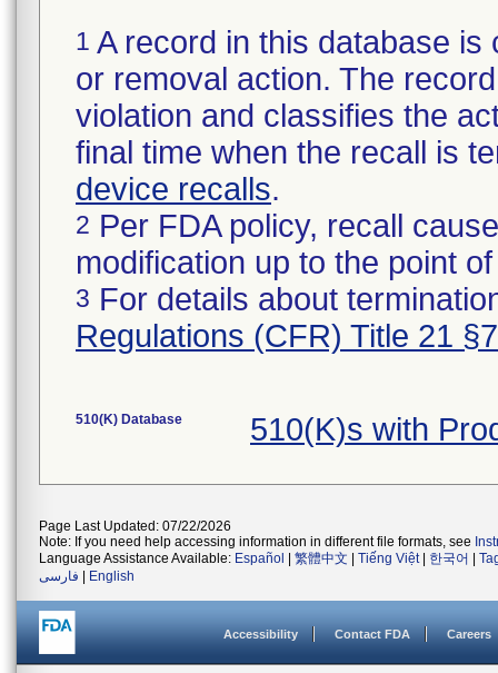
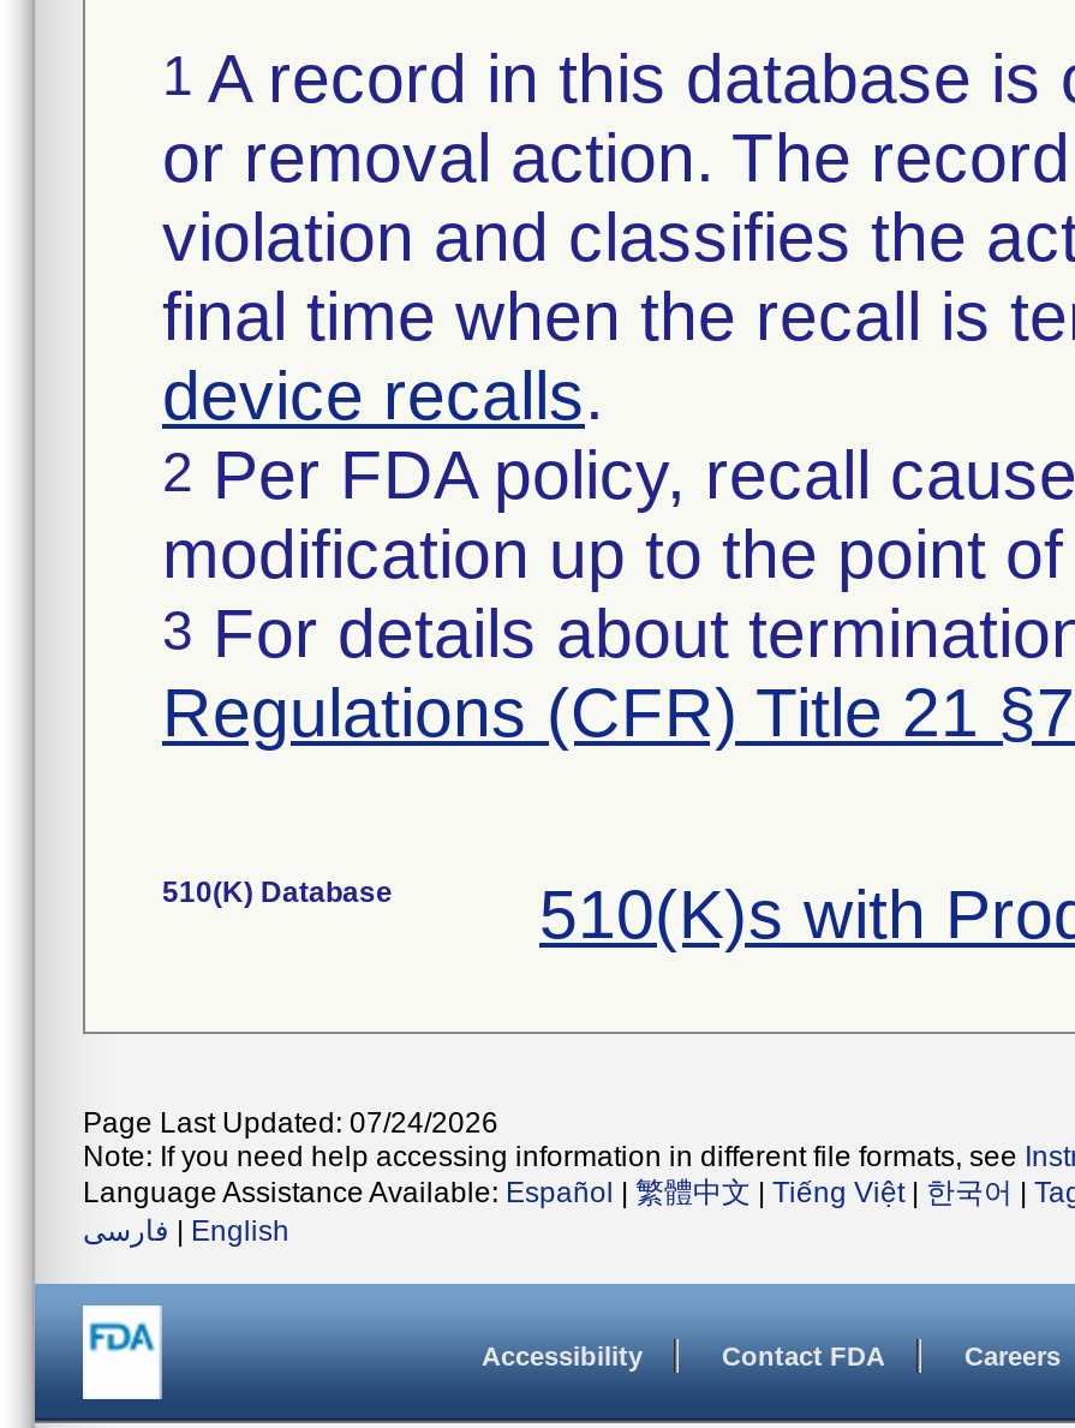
[39,518,231,534] Page Last Updated: 07/22/2026 -> [83,1106,498,1140] Page Last Updated: 07/24/2026

